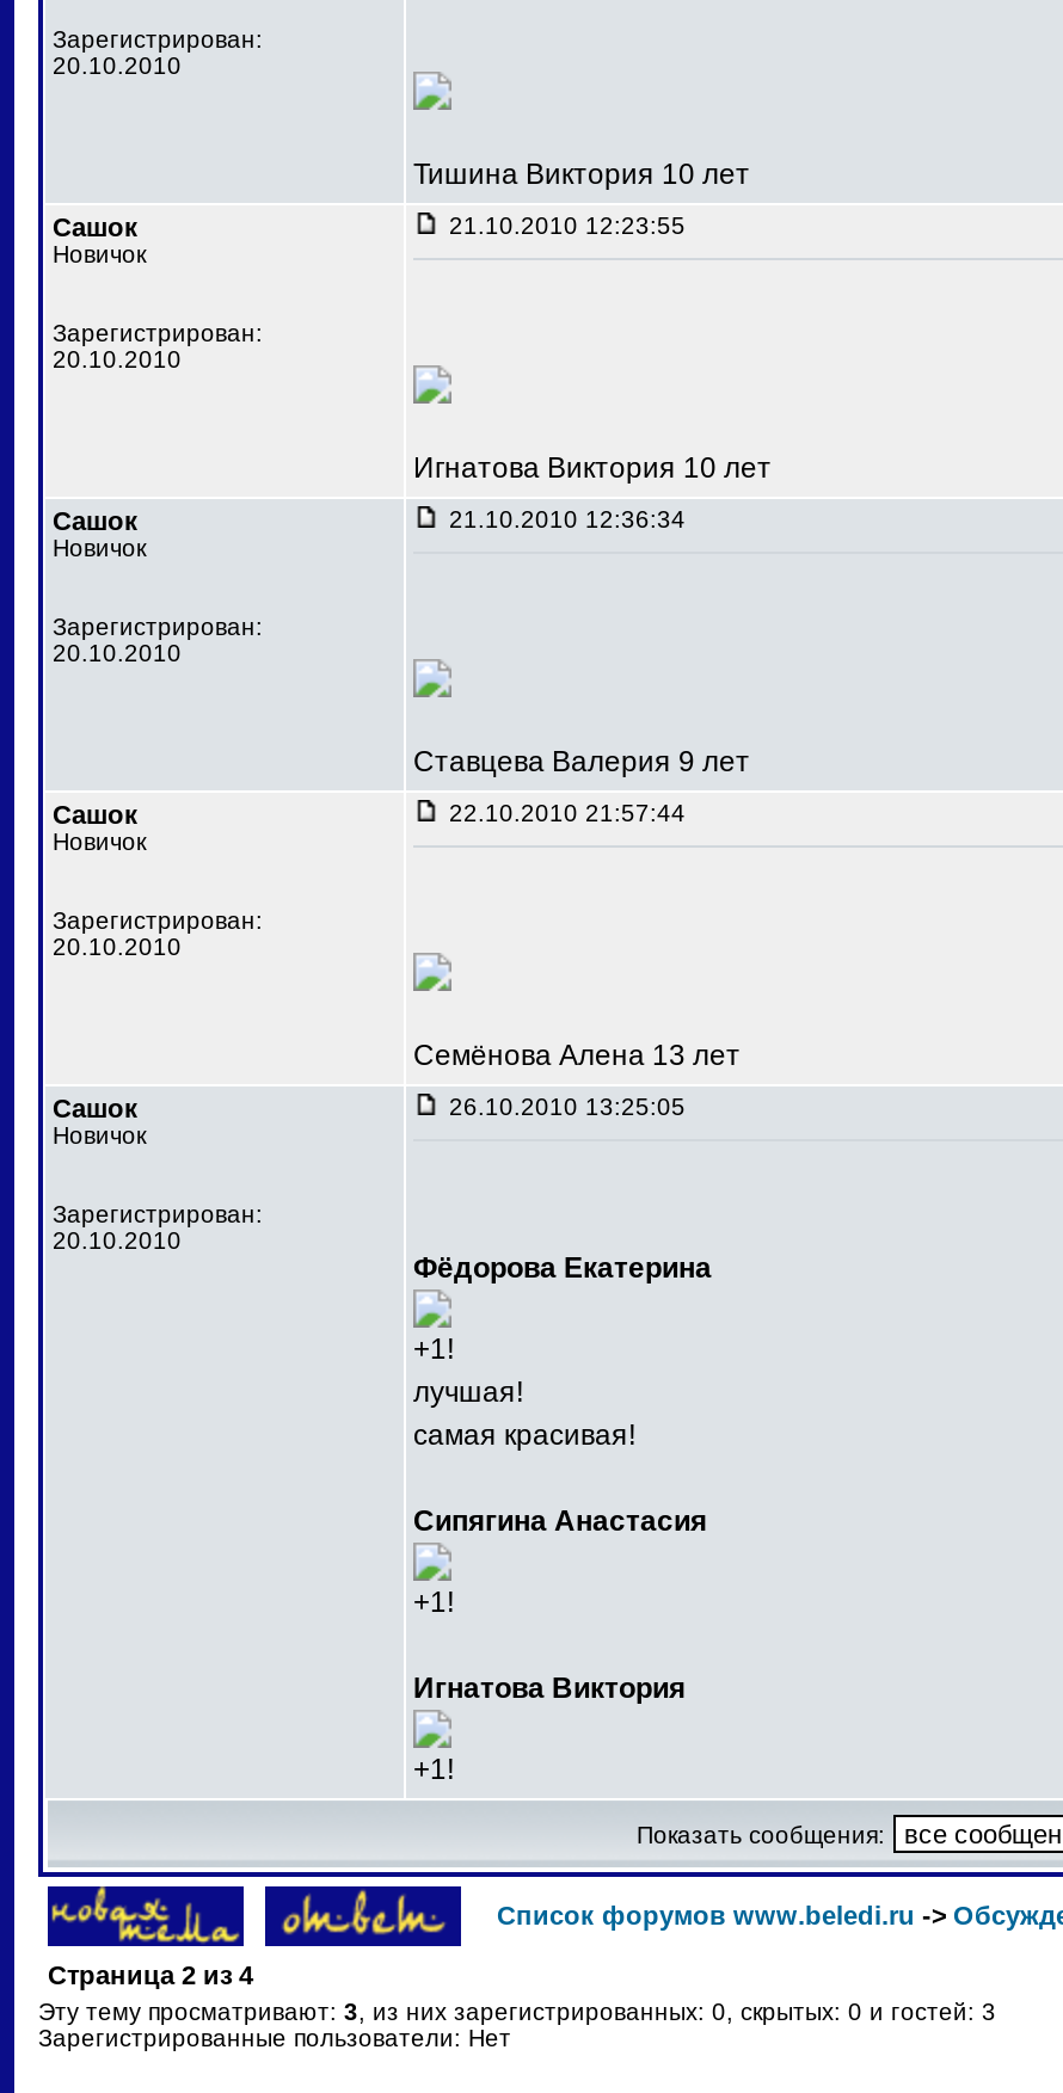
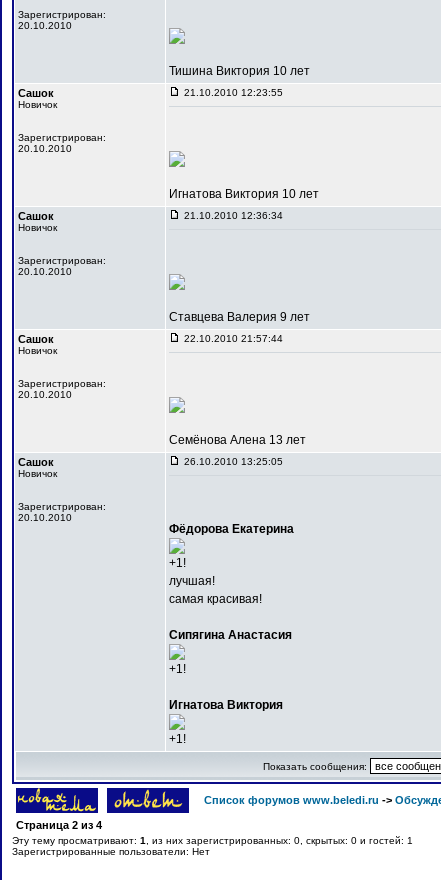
[38,1999,996,2025] Эту тему просматривают: 3, из них зарегистрированных: 0, скрытых: 0 и гостей: 3 -> [12,835,413,846] Эту тему просматривают: 1, из них зарегистрированных: 0, скрытых: 0 и гостей: 1

